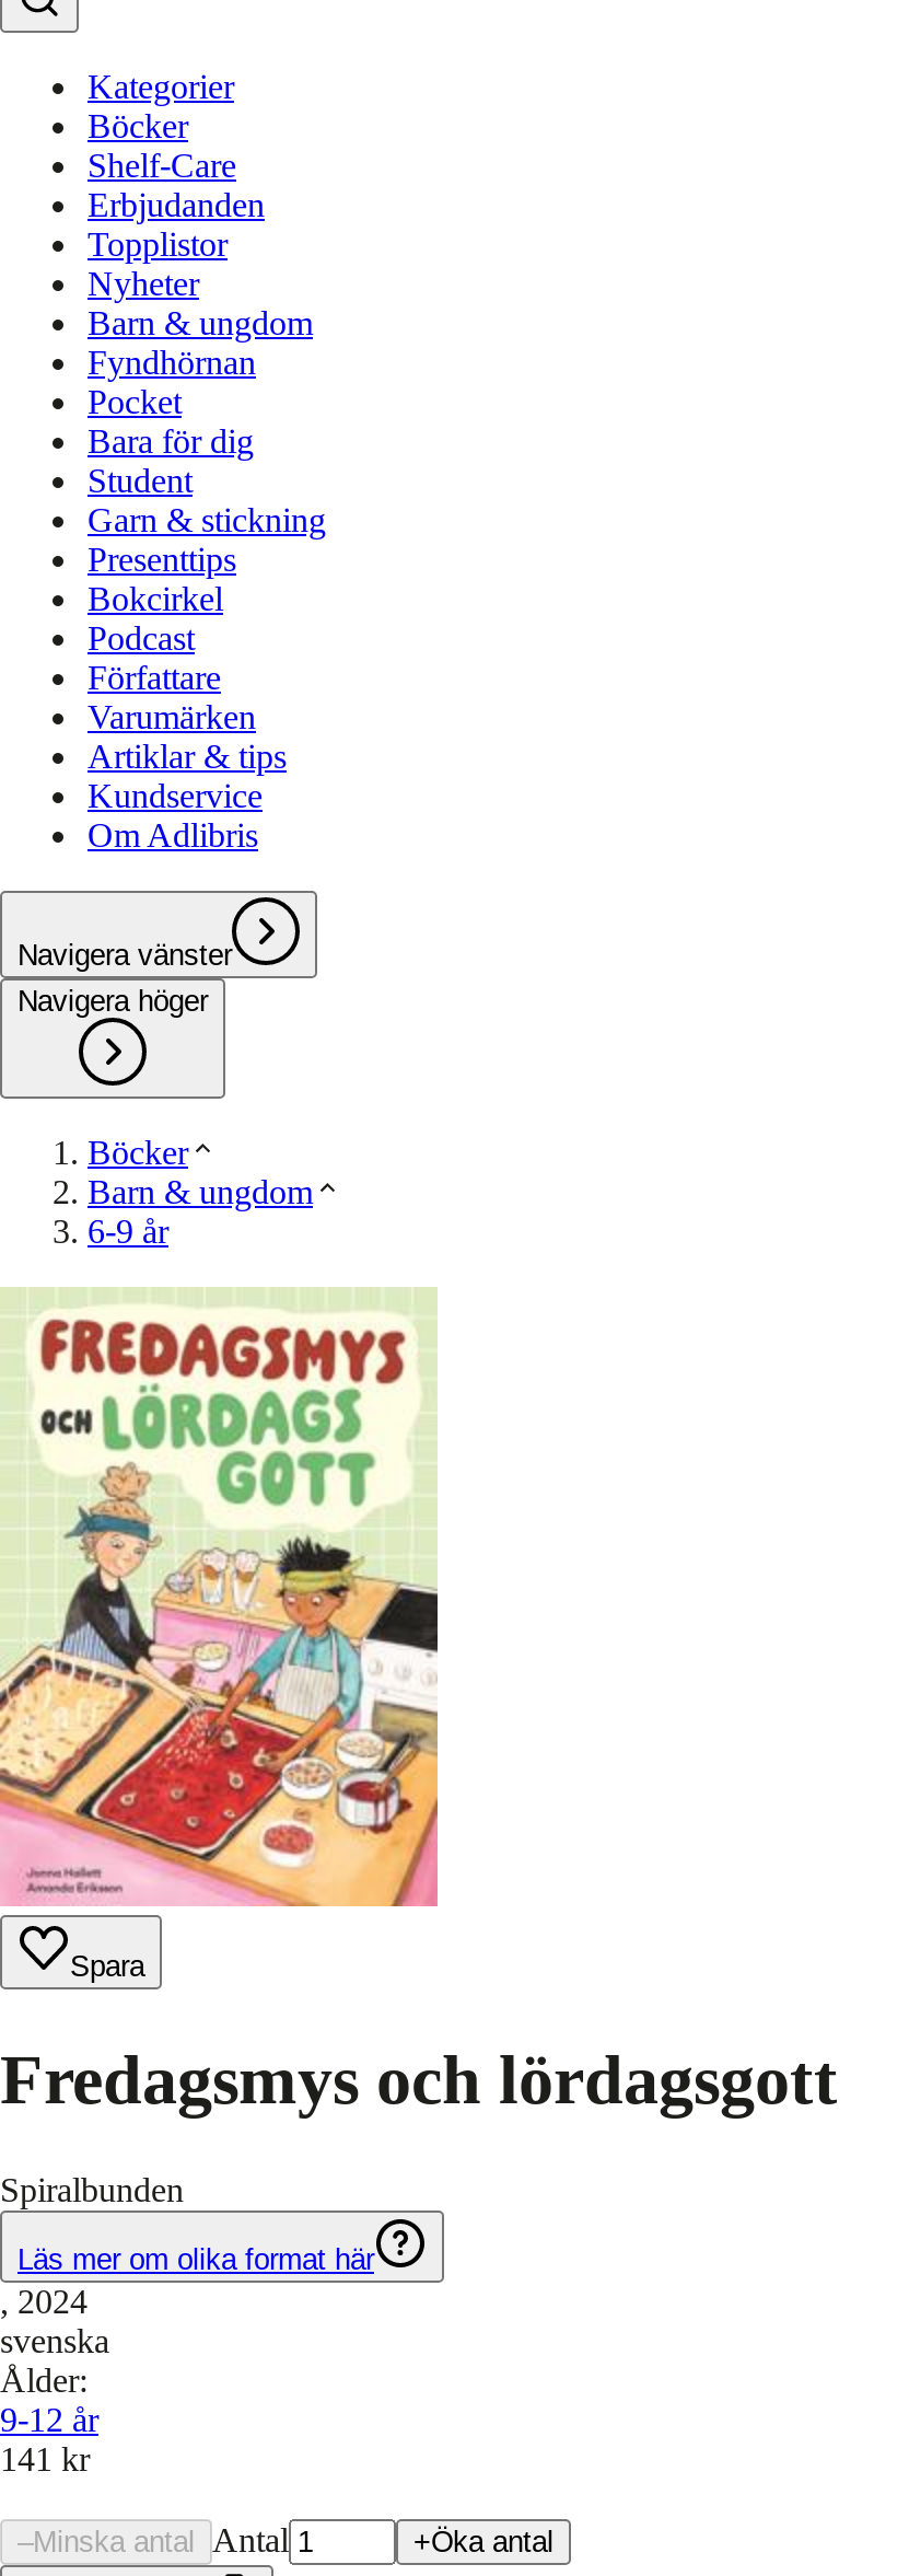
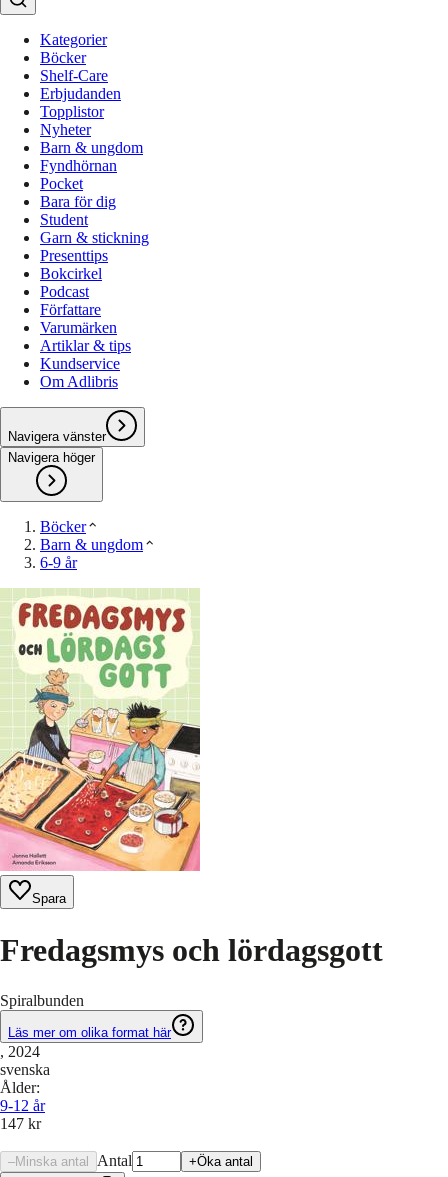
[0,2440,90,2477] 141 kr -> [0,1115,41,1132] 147 kr

